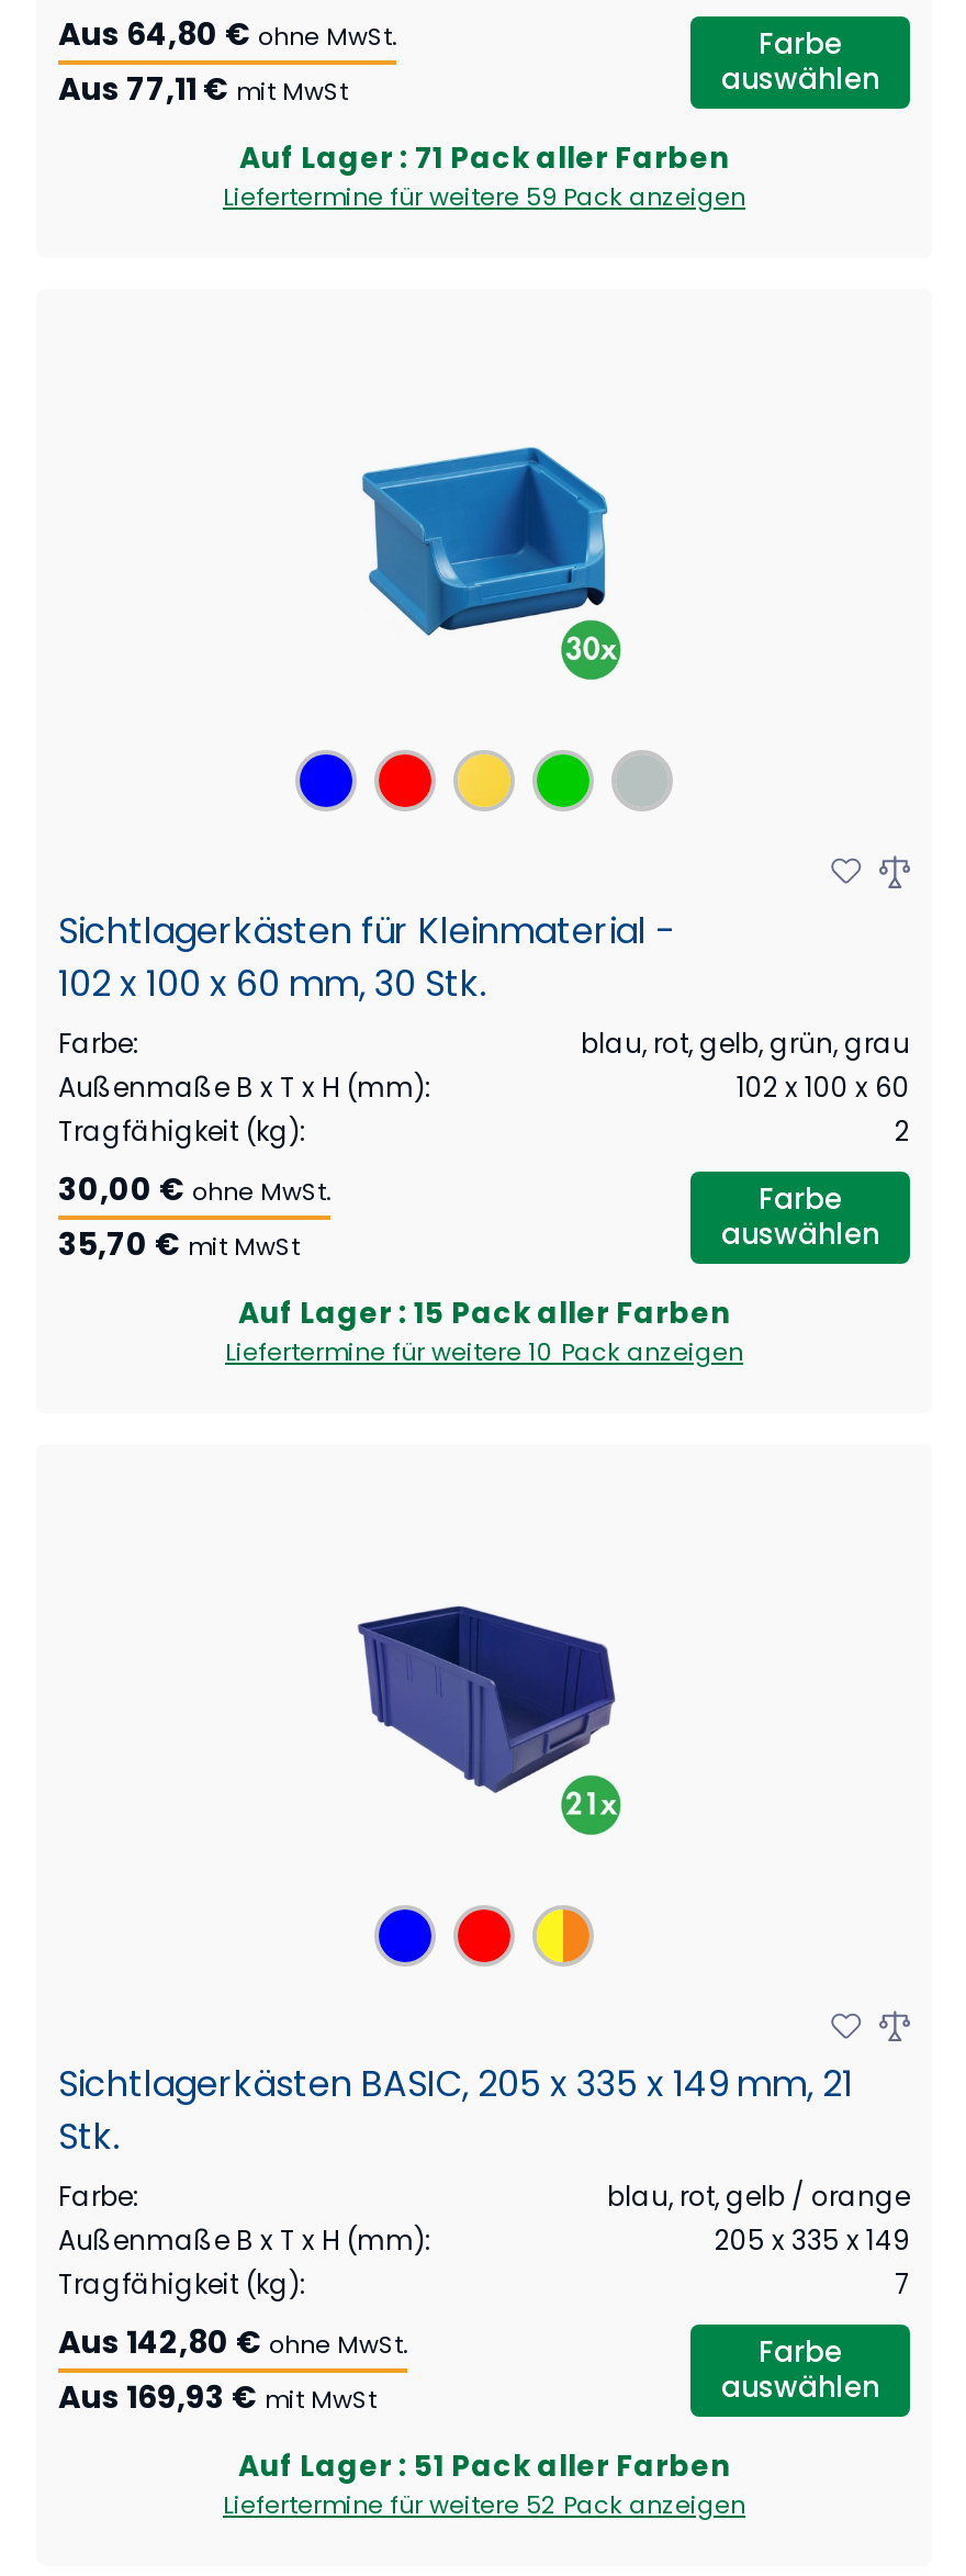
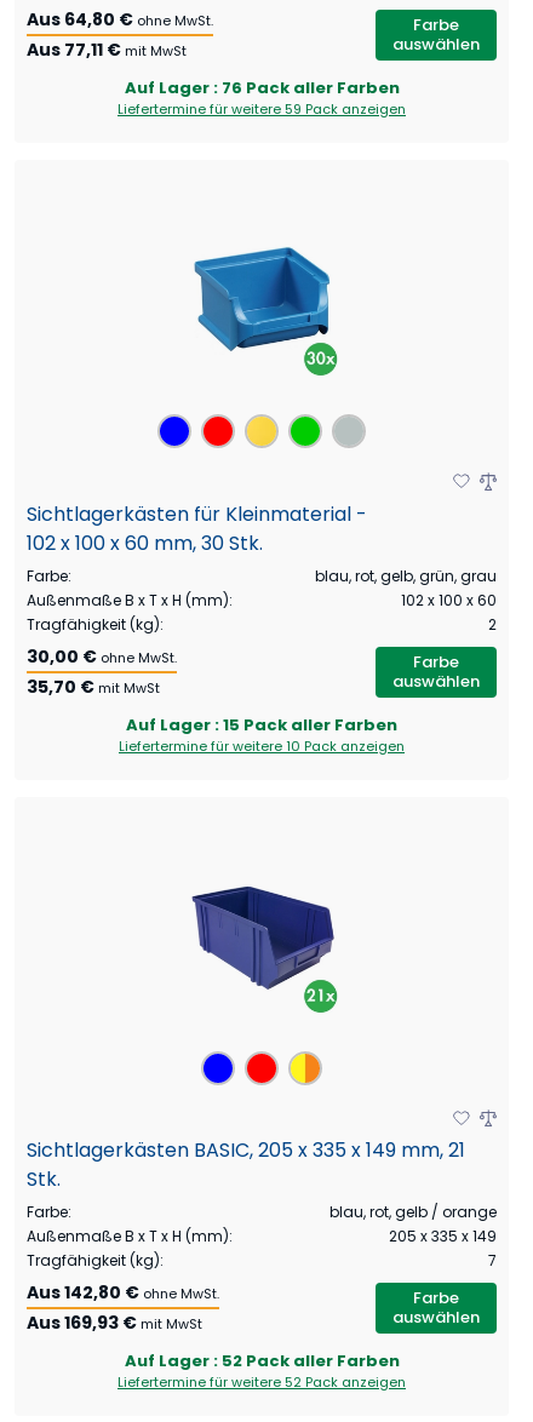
[239,137,729,179] Auf Lager : 71 Pack aller Farben -> [124,76,399,99] Auf Lager : 76 Pack aller Farben
[238,2446,730,2488] Auf Lager : 51 Pack aller Farben -> [124,1350,399,1373] Auf Lager : 52 Pack aller Farben

